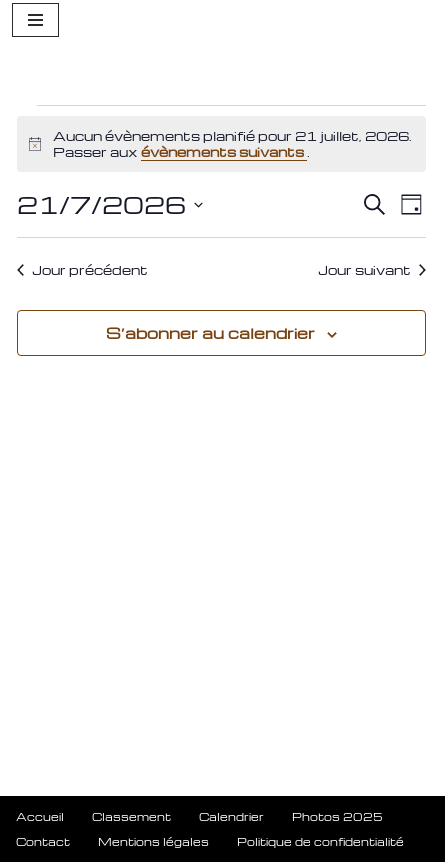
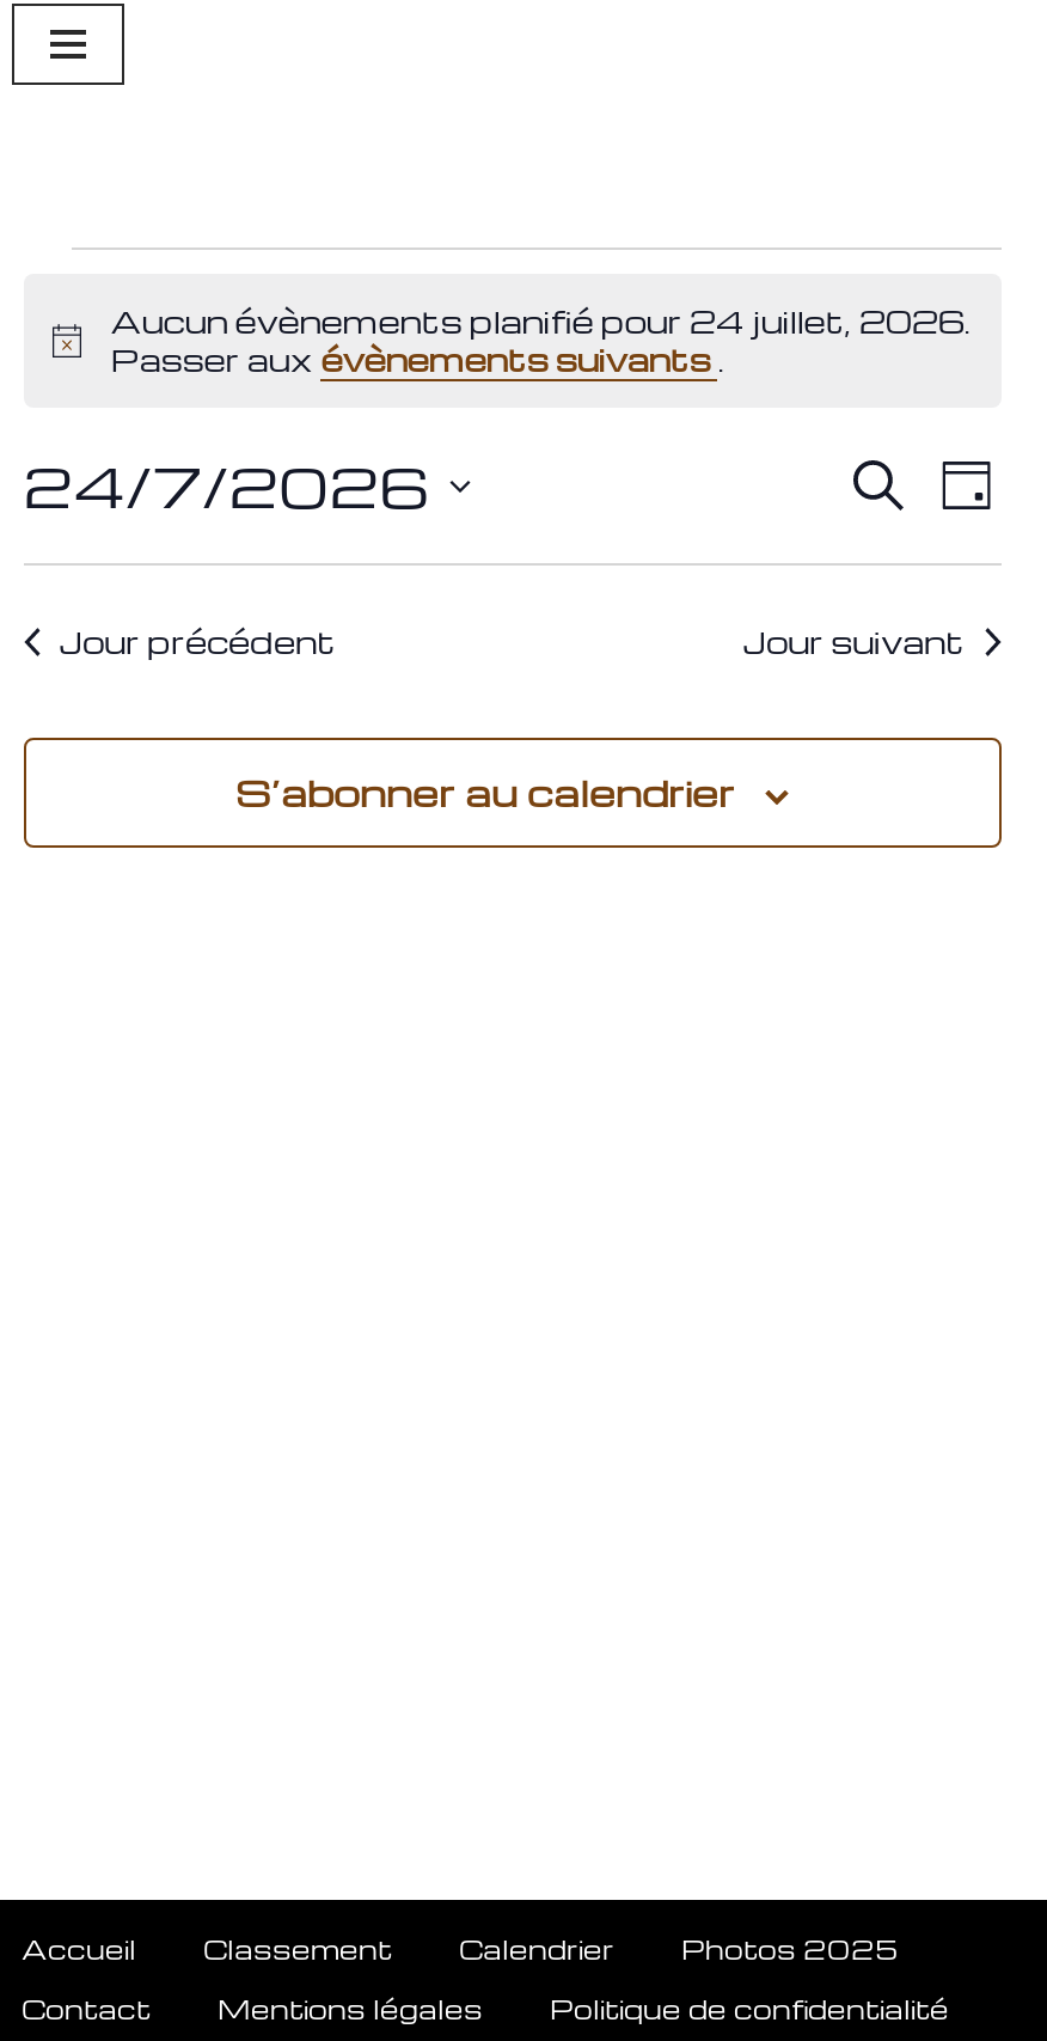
[53,127,412,144] Aucun évènements planifié pour 21 juillet, 2026. -> [111,300,971,341] Aucun évènements planifié pour 24 juillet, 2026.
[16,189,185,220] 21/7/2026 -> [23,448,429,523] 24/7/2026

